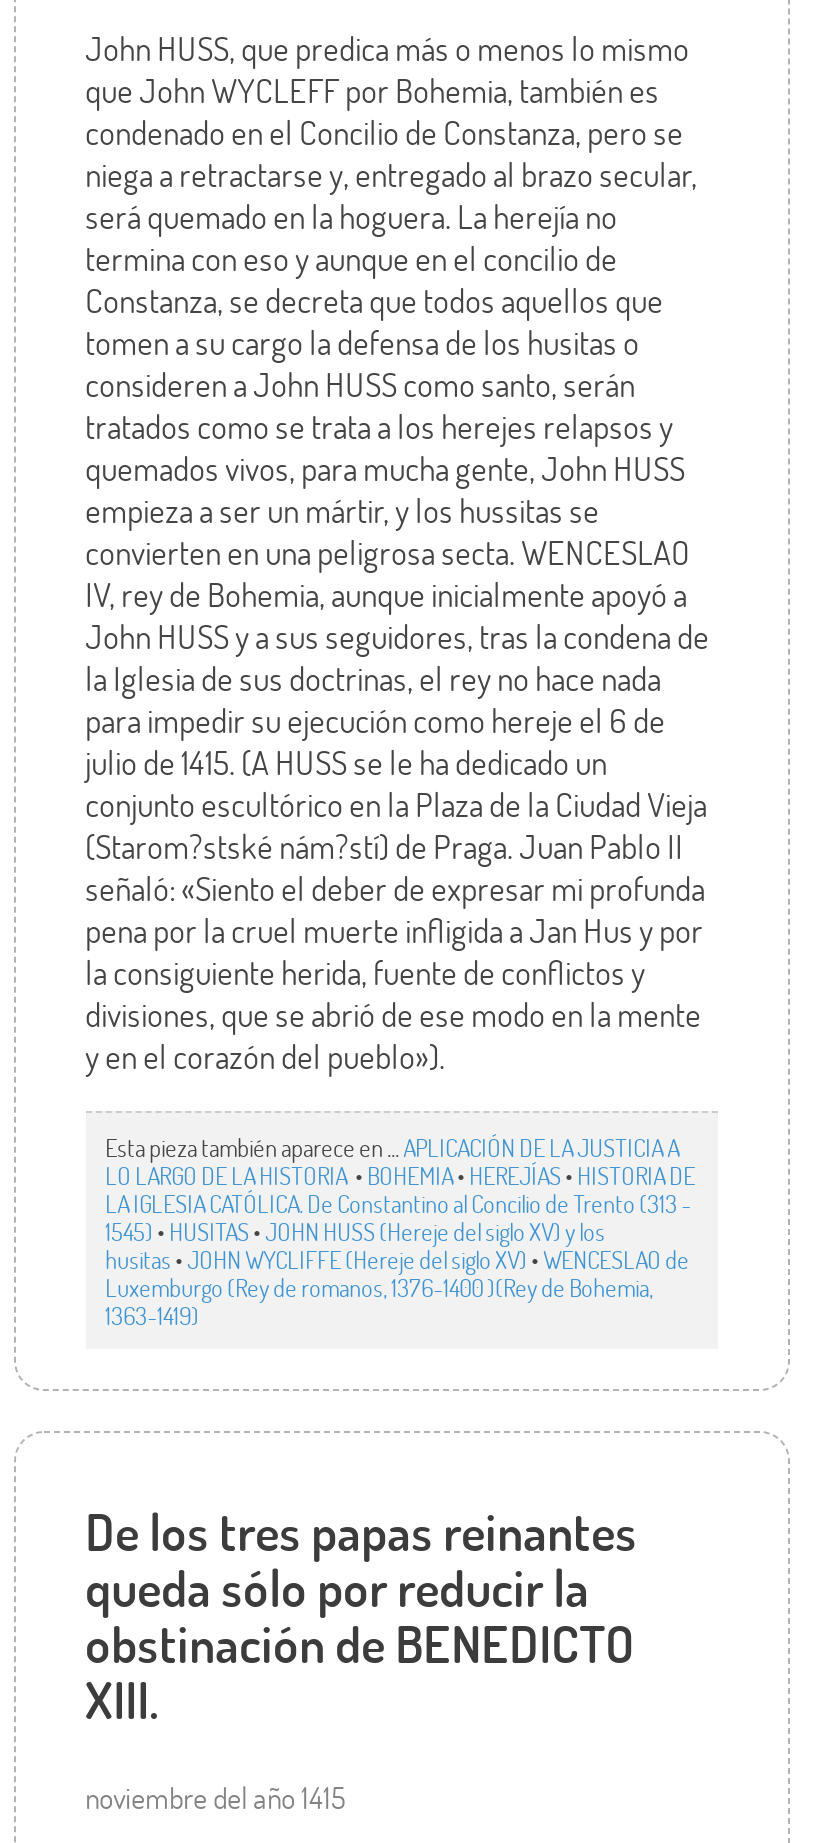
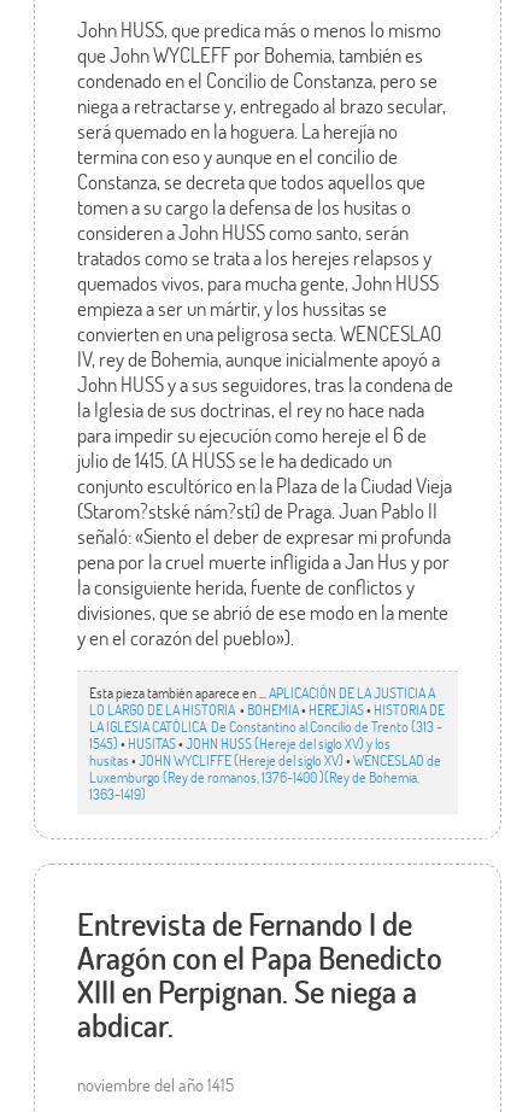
[85,1496,637,1732] De los tres papas reinantes | queda sólo por reducir la | obstinación de BENEDICTO | XIII. -> [77,903,442,1045] Entrevista de Fernando I de | Aragón con el Papa Benedicto | XIII en Perpignan. Se niega a | abdicar.

